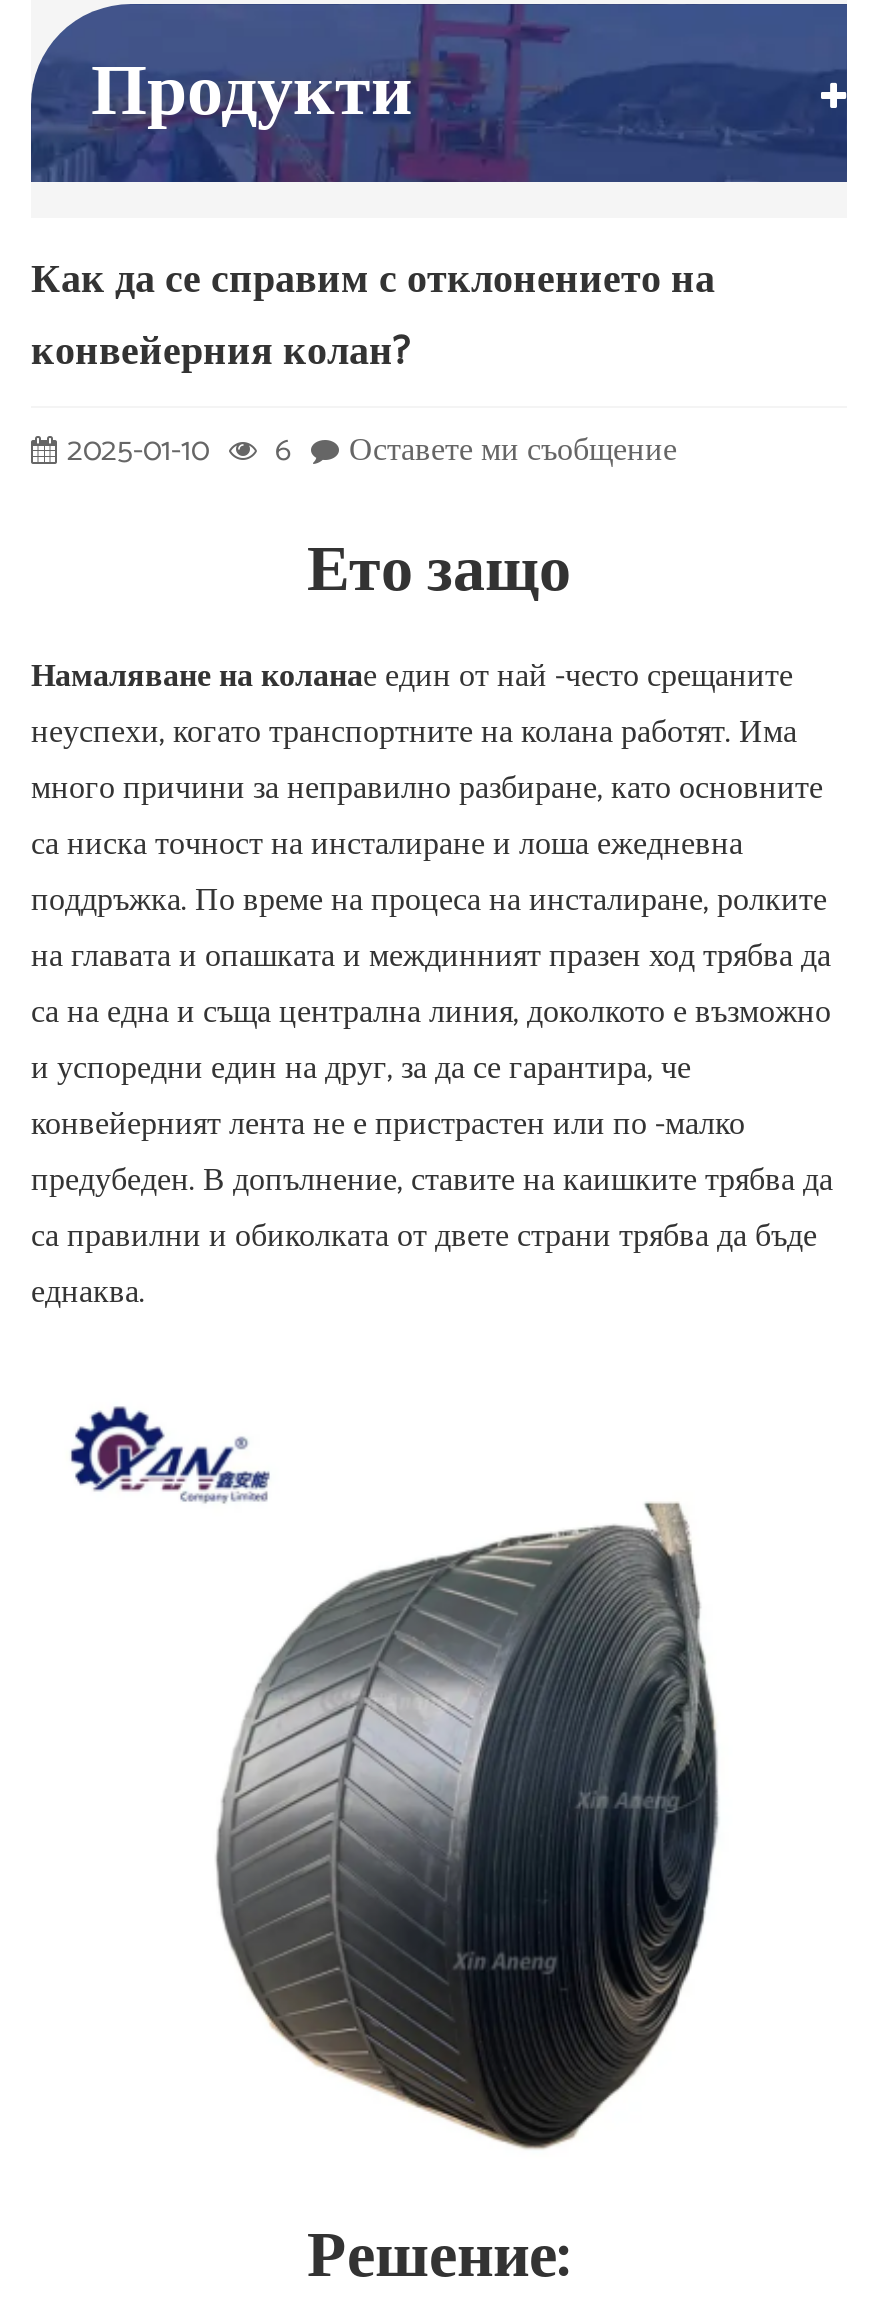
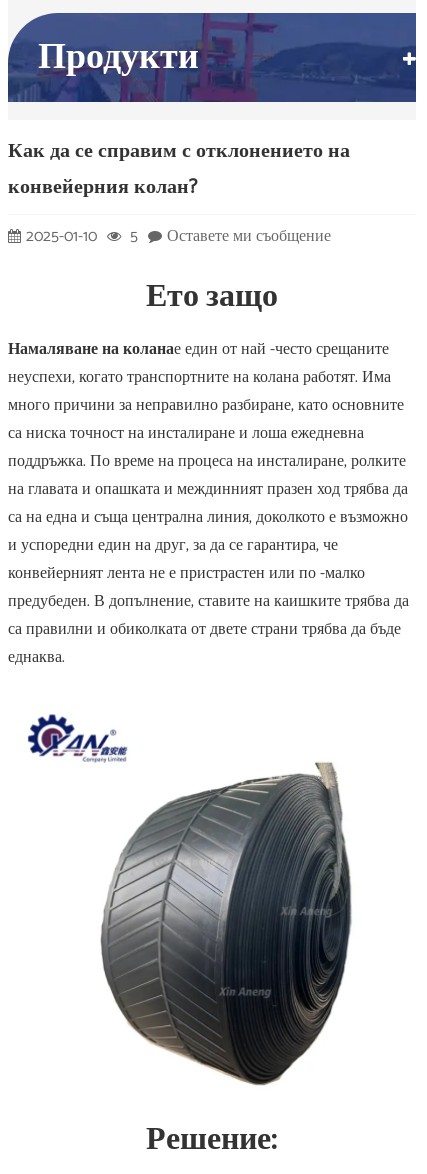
[67,424,677,478] 2025-01-10 6 Оставете ми съобщение -> [26,223,331,250] 2025-01-10 5 Оставете ми съобщение

